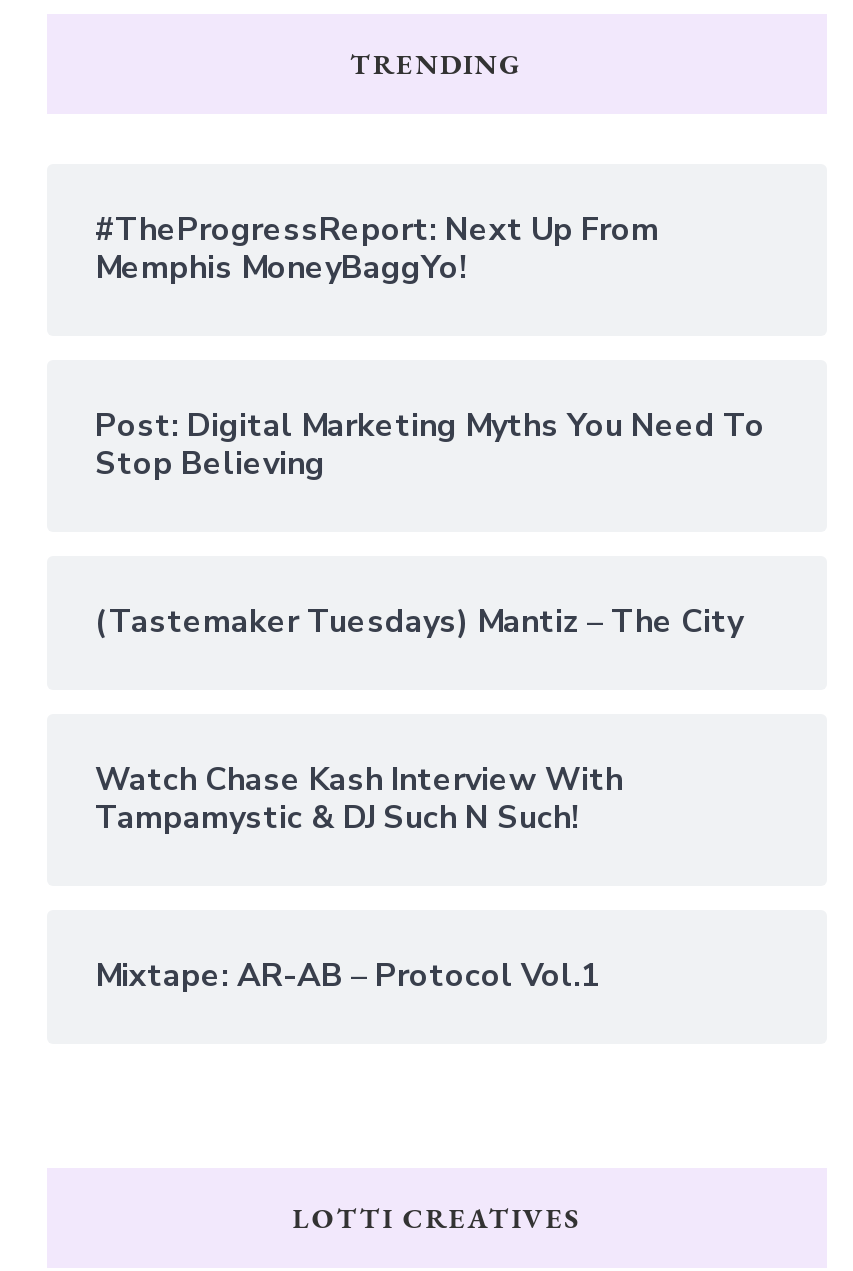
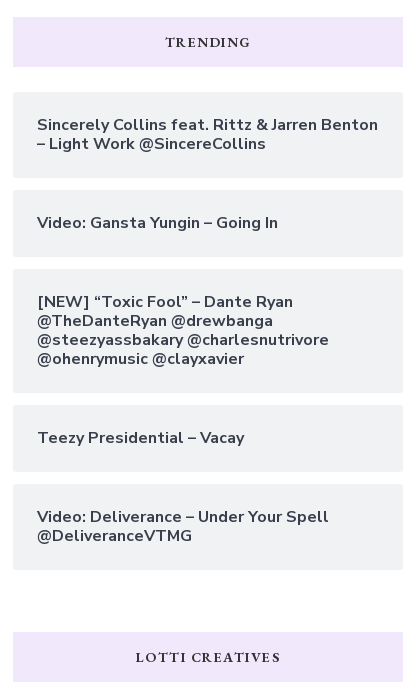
[95,207,659,289] #TheProgressReport: Next Up From | Memphis MoneyBaggYo! -> [37,114,378,155] Sincerely Collins feat. Rittz & Jarren Benton | – Light Work @SincereCollins
[95,403,765,485] Post: Digital Marketing Myths You Need To | Stop Believing -> [37,212,278,234] Video: Gansta Yungin – Going In
[95,599,743,643] (Tastemaker Tuesdays) Mantiz – The City -> [37,291,329,370] [NEW] “Toxic Fool” – Dante Ryan | @TheDanteRyan @drewbanga | @steezyassbakary @charlesnutrivore | @ohenrymusic @clayxavier
[95,757,623,839] Watch Chase Kash Interview With | Tampamystic & DJ Such N Such! -> [37,427,244,449] Teezy Presidential – Vacay
[95,953,601,997] Mixtape: AR-AB – Protocol Vol.1 -> [37,506,329,547] Video: Deliverance – Under Your Spell | @DeliveranceVTMG

